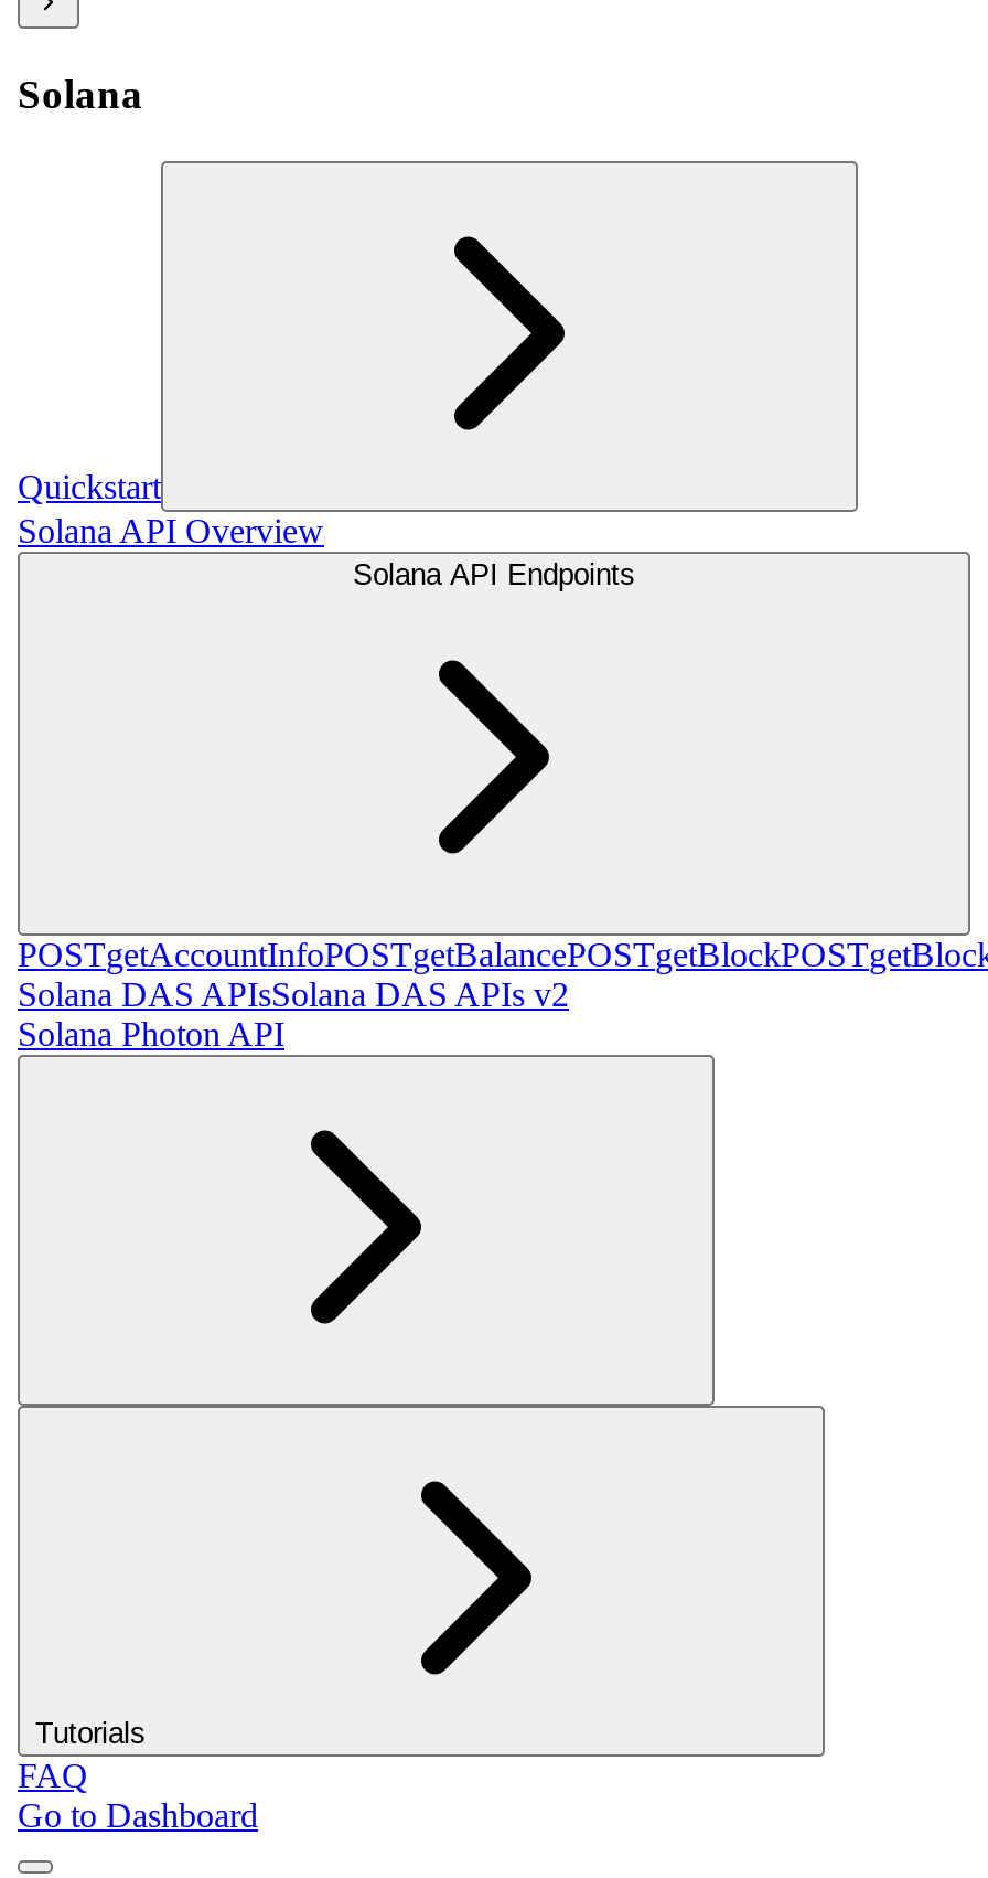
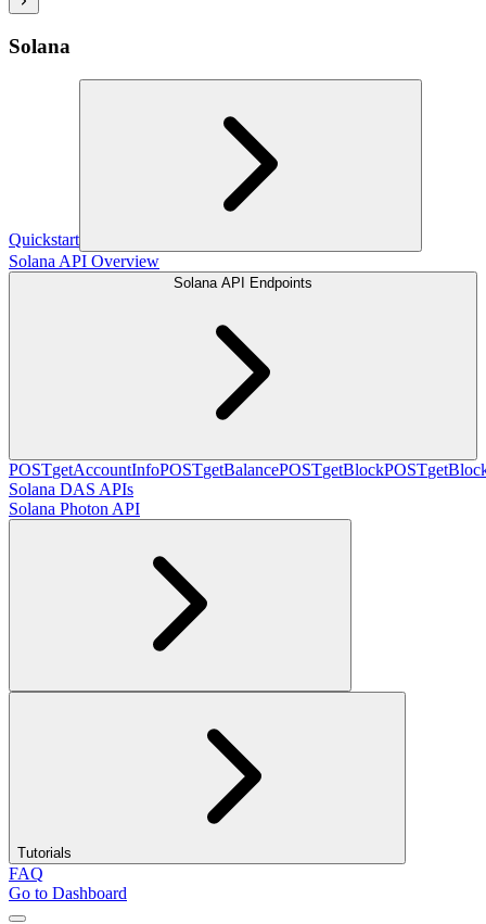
[18,975,569,1013] Solana DAS APIsSolana DAS APIs v2 -> [9,480,133,498] Solana DAS APIs

